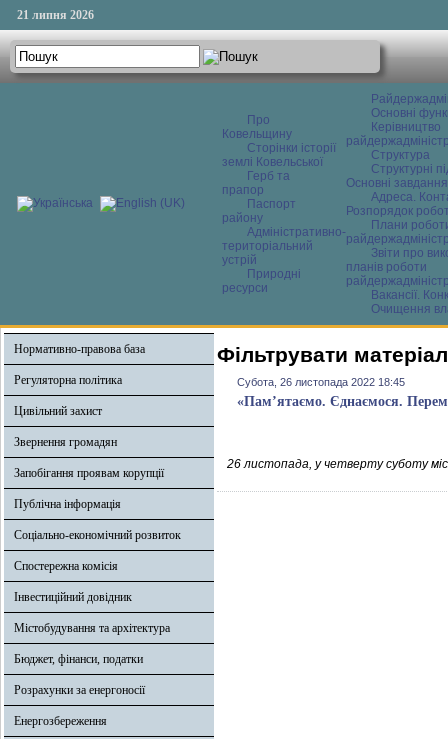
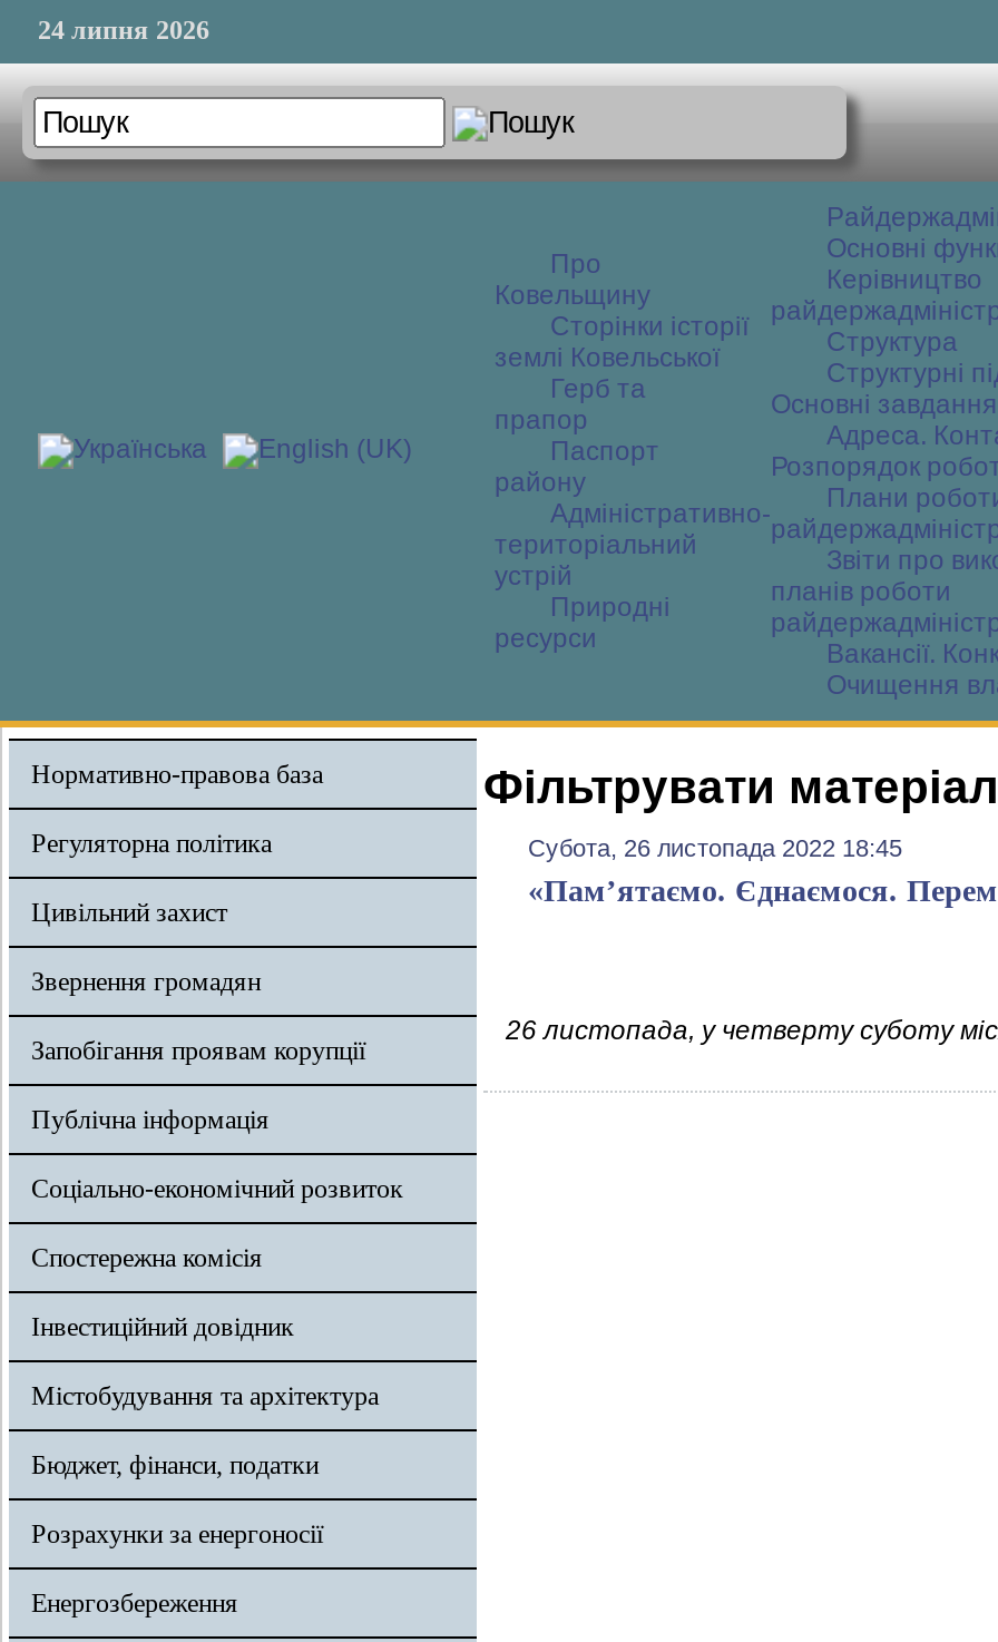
[17,8,94,22] 21 липня 2026 -> [38,14,209,46] 24 липня 2026

